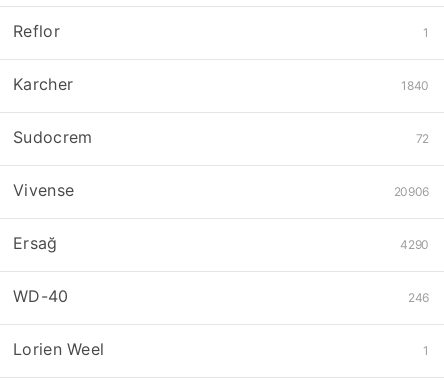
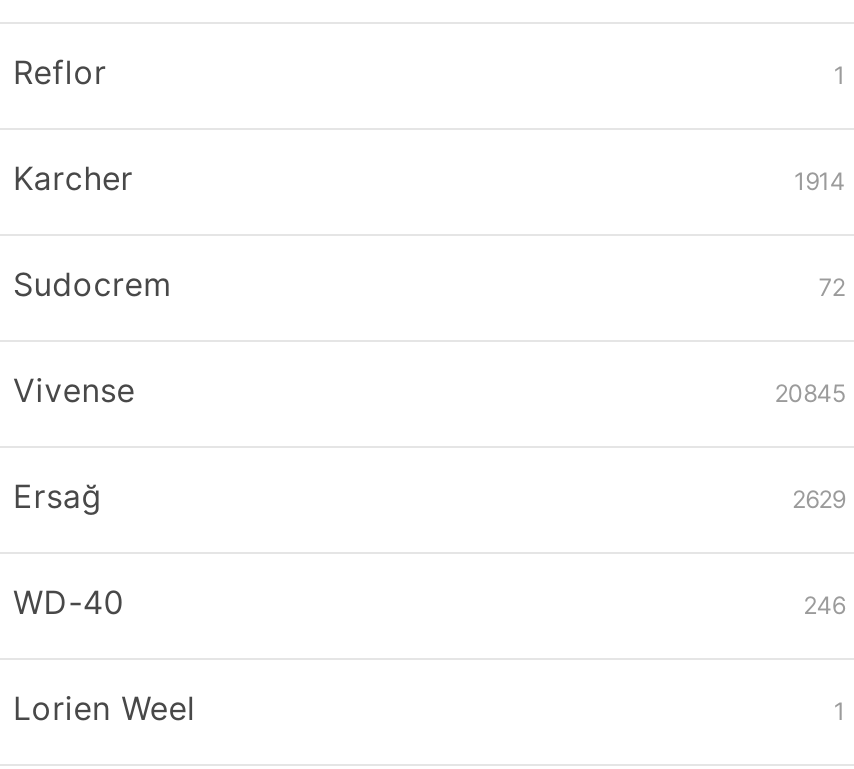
[401,78,429,93] 1840 -> [794,166,845,196] 1914
[394,184,429,199] 20906 -> [775,378,845,408] 20845
[400,237,429,252] 4290 -> [792,484,845,514] 2629

